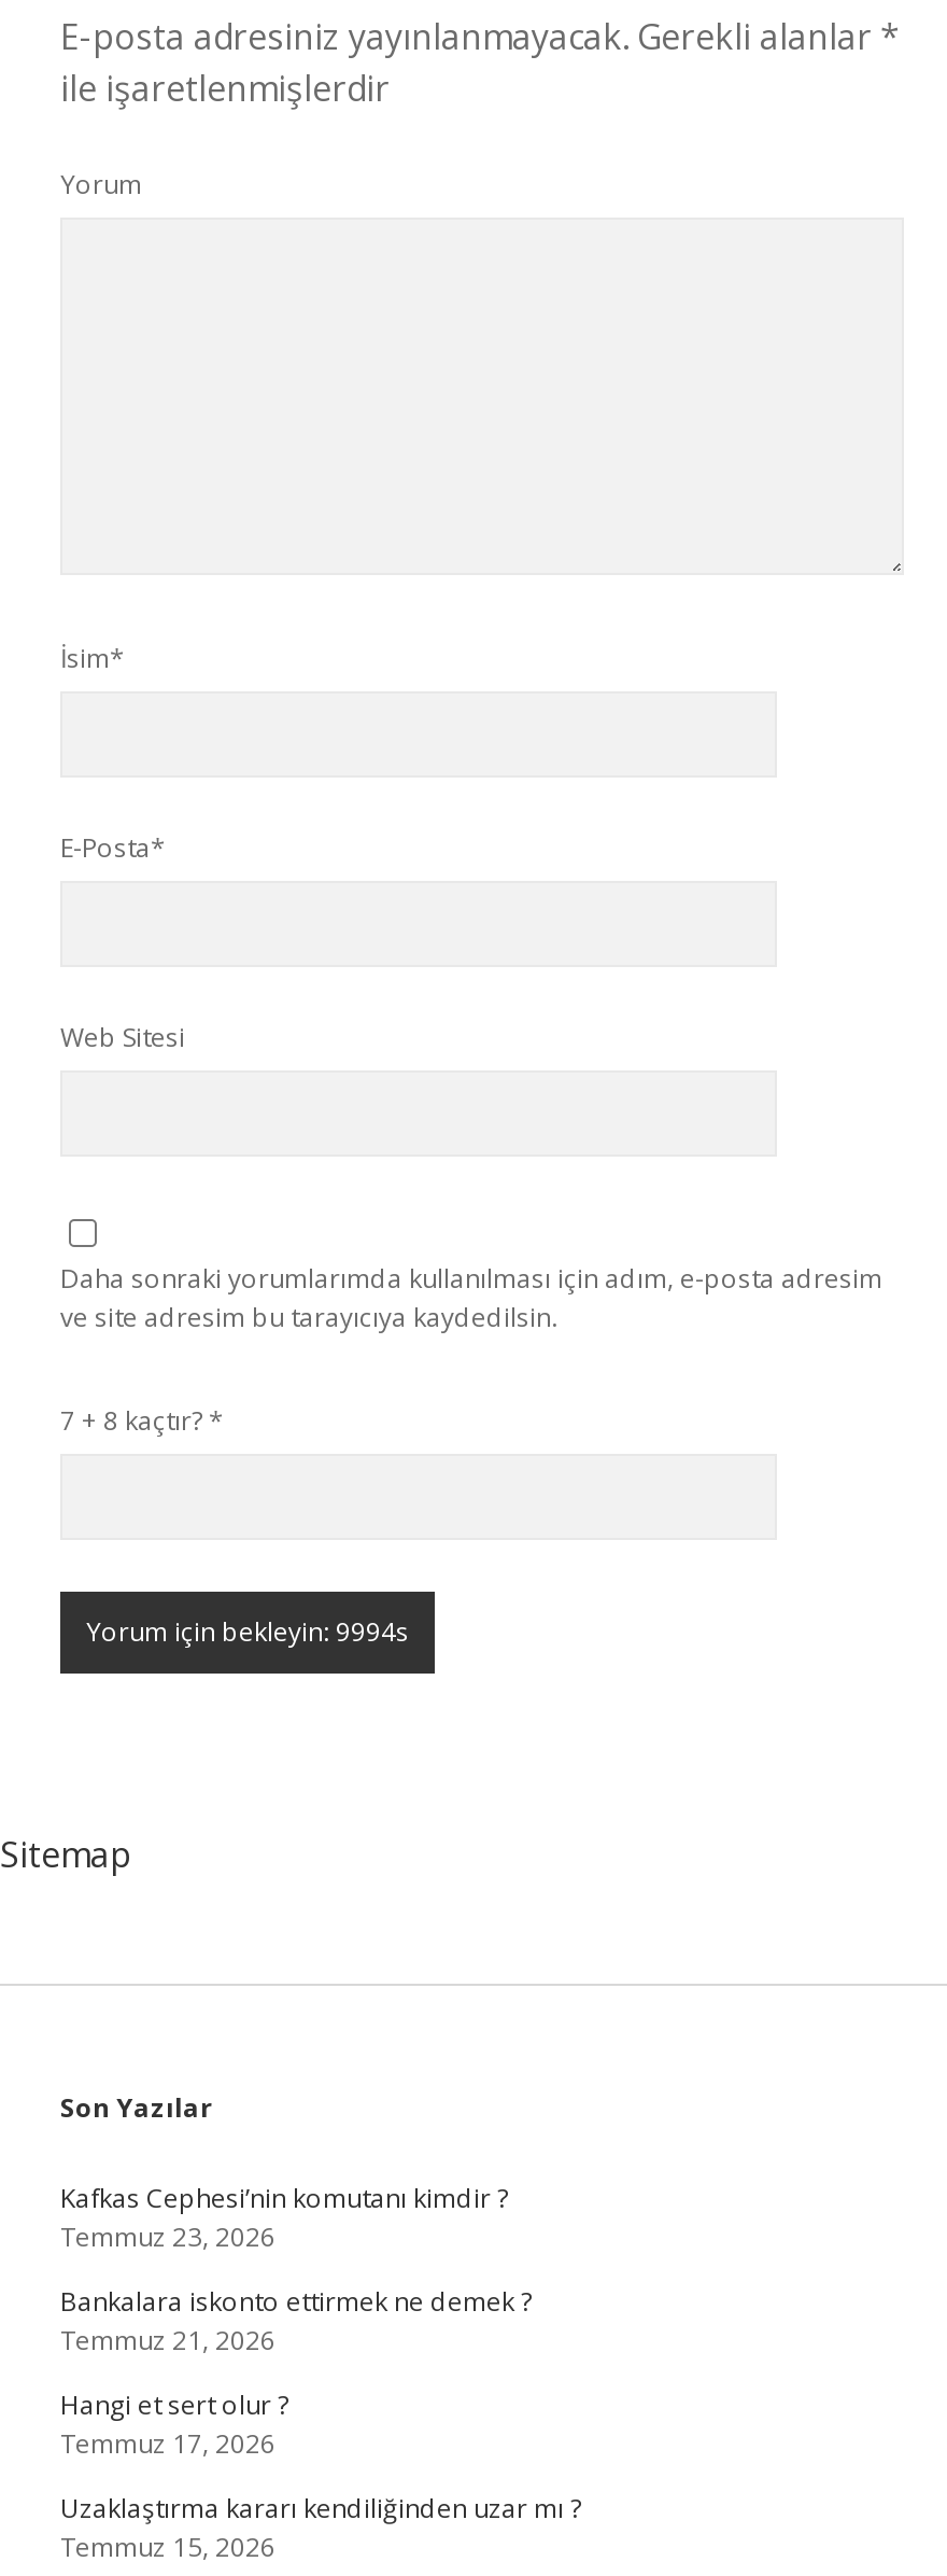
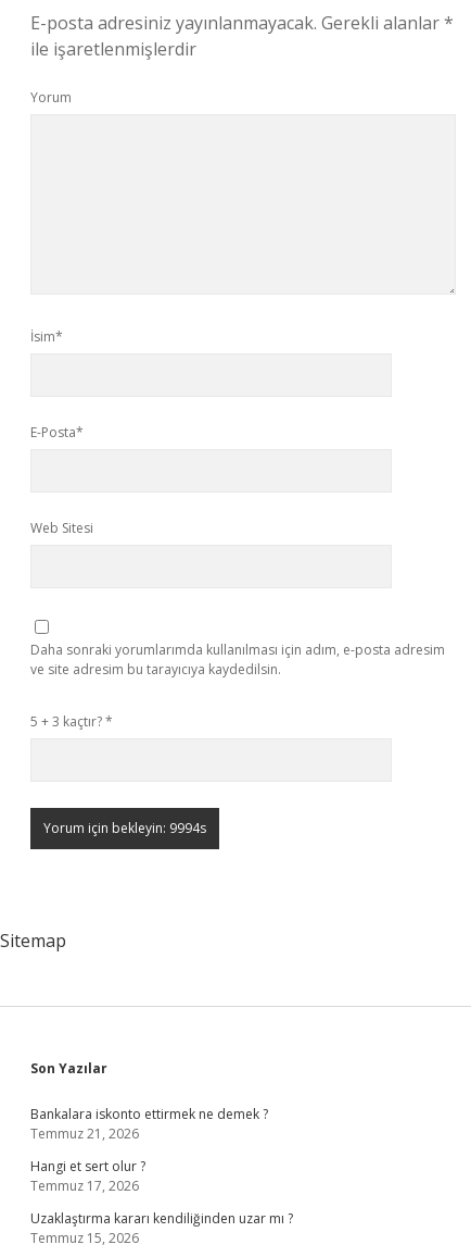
[60,1402,224,1439] 7 + 8 kaçtır? * -> [30,712,113,731] 5 + 3 kaçtır? *
[60,2180,508,2255] Kafkas Cephesi’nin komutanı kimdir ? | Temmuz 23, 2026 -> none

